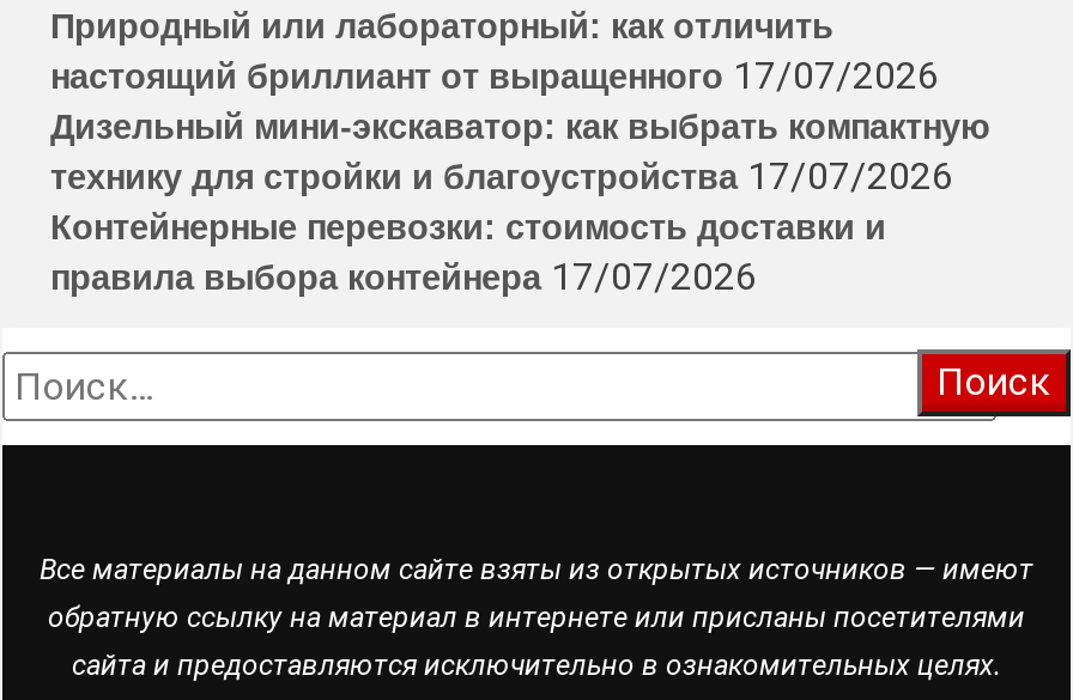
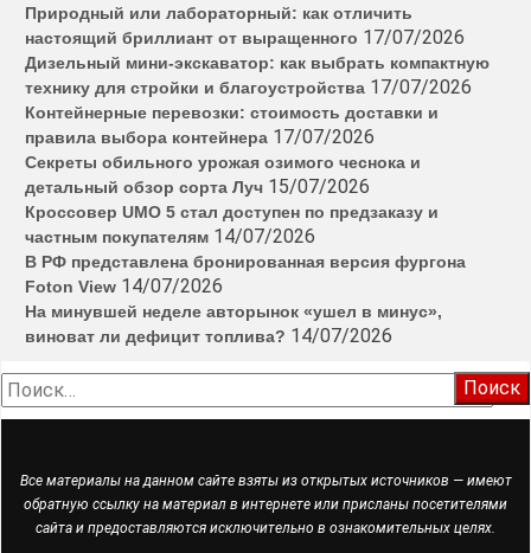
none -> [25,152,466,346] Секреты обильного урожая озимого чеснока и | детальный обзор сорта Луч 15/07/2026 | Кроссовер UMO 5 стал доступен по предзаказу и | частным покупателям 14/07/2026 | В РФ представлена бронированная версия фургона | Foton View 14/07/2026 | На минувшей неделе авторынок «ушел в минус», | виноват ли дефицит топлива? 14/07/2026

